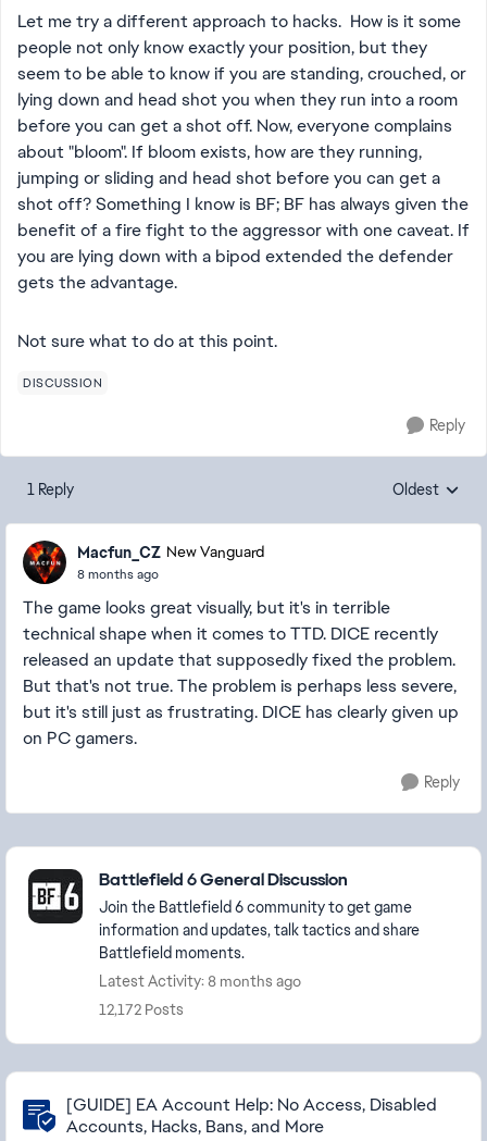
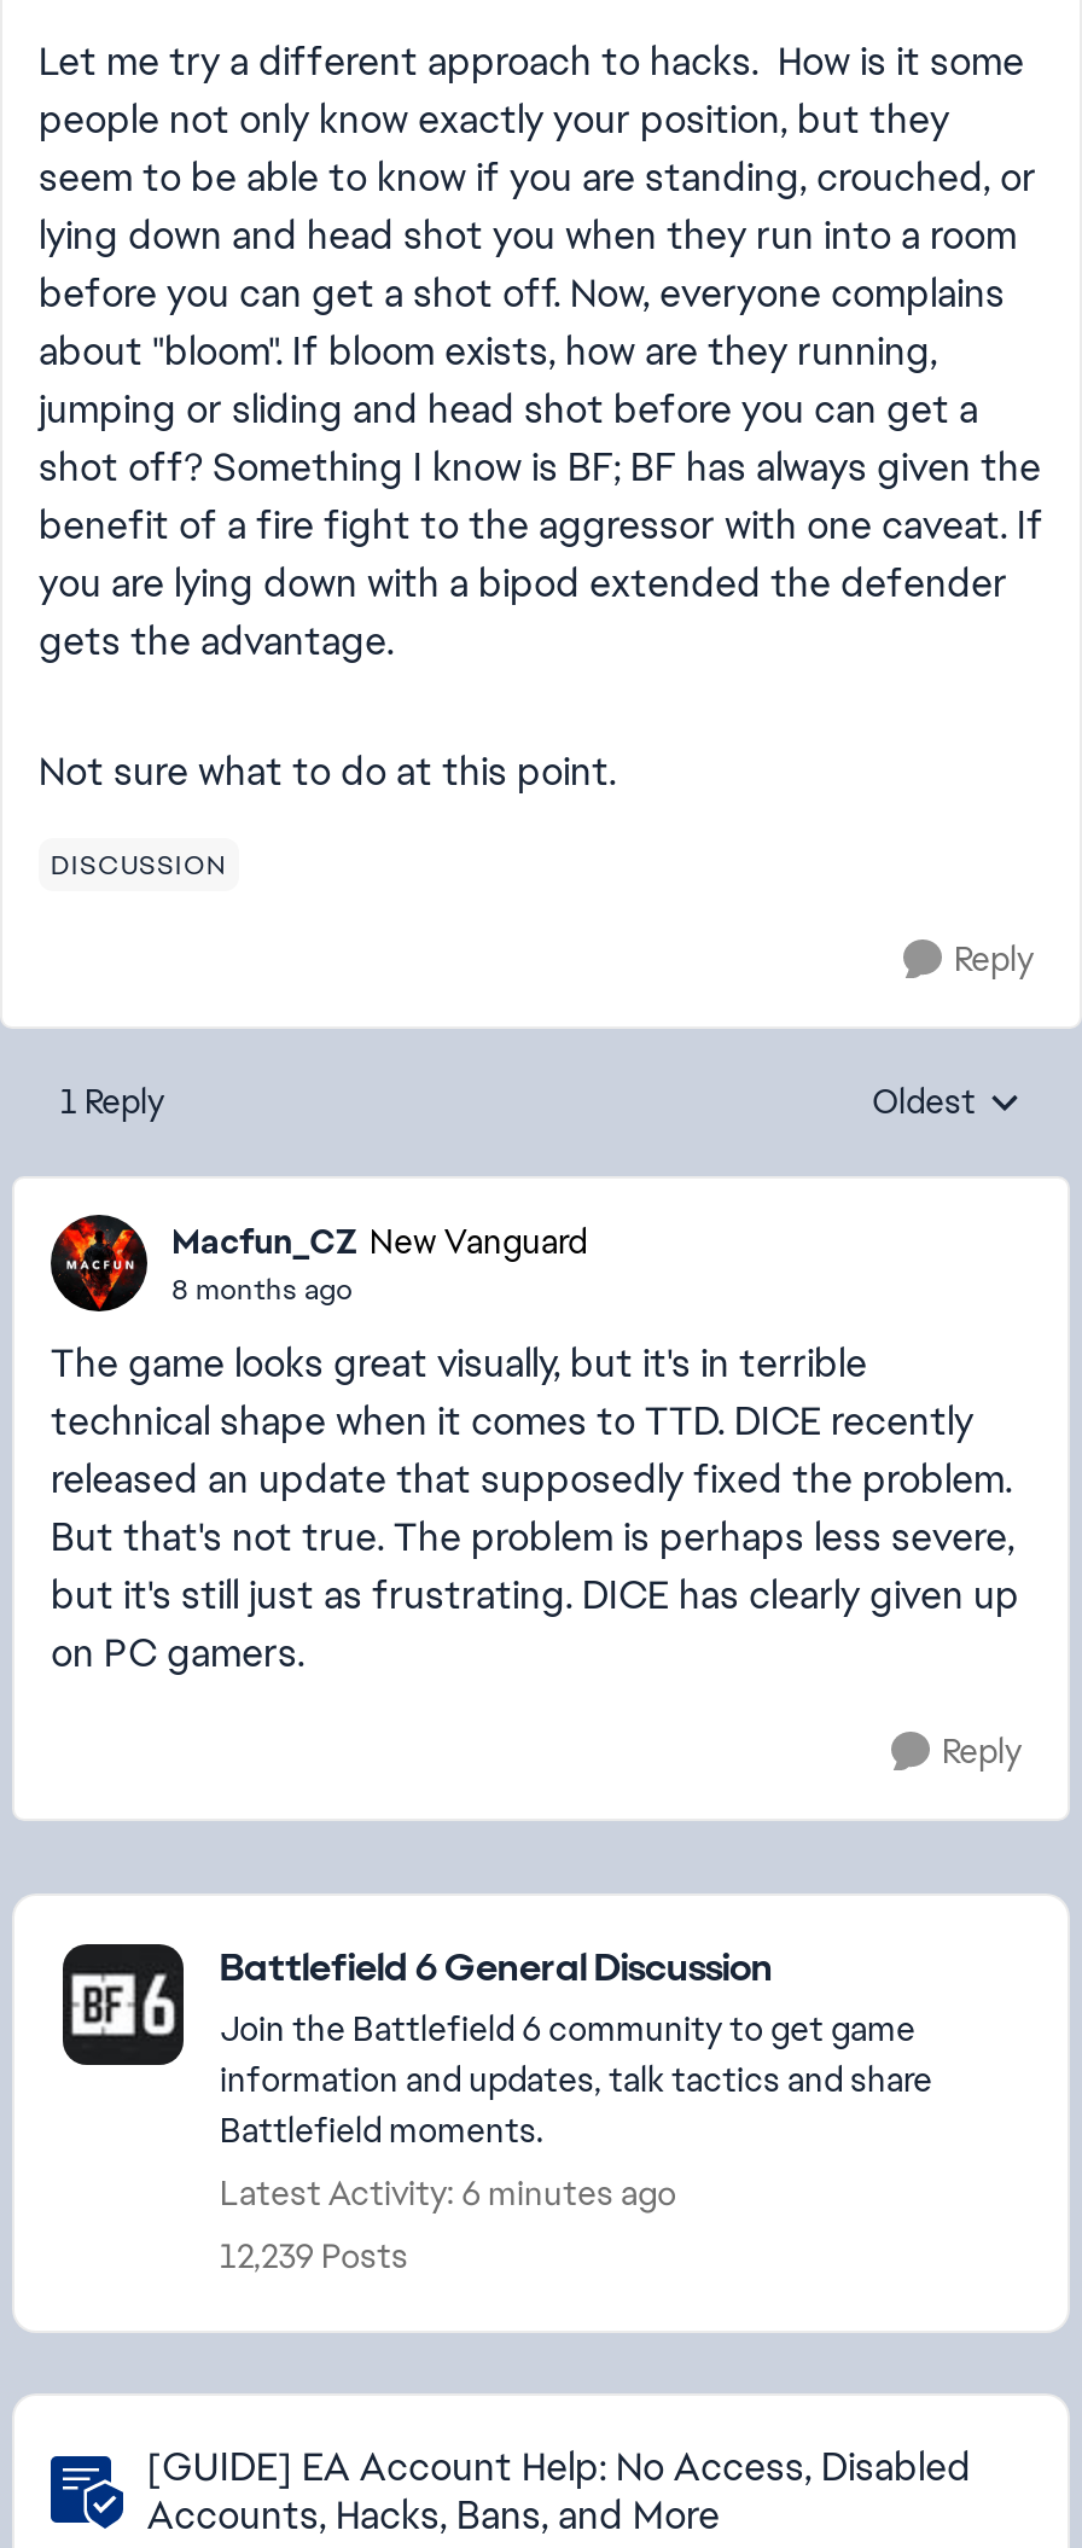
[99,971,301,991] Latest Activity: 8 months ago -> [220,2171,676,2215] Latest Activity: 6 minutes ago
[99,1000,184,1019] 12,172 Posts -> [220,2234,408,2278] 12,239 Posts

